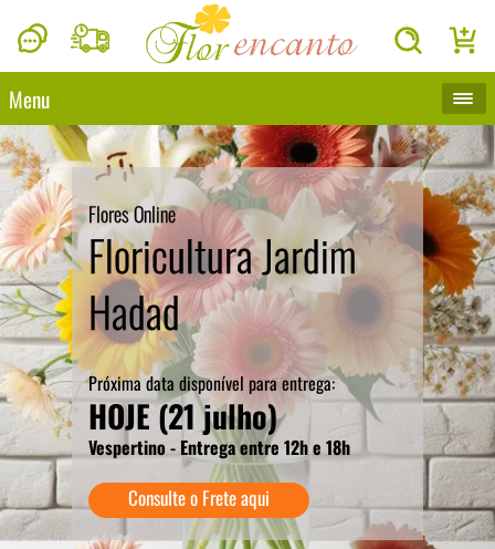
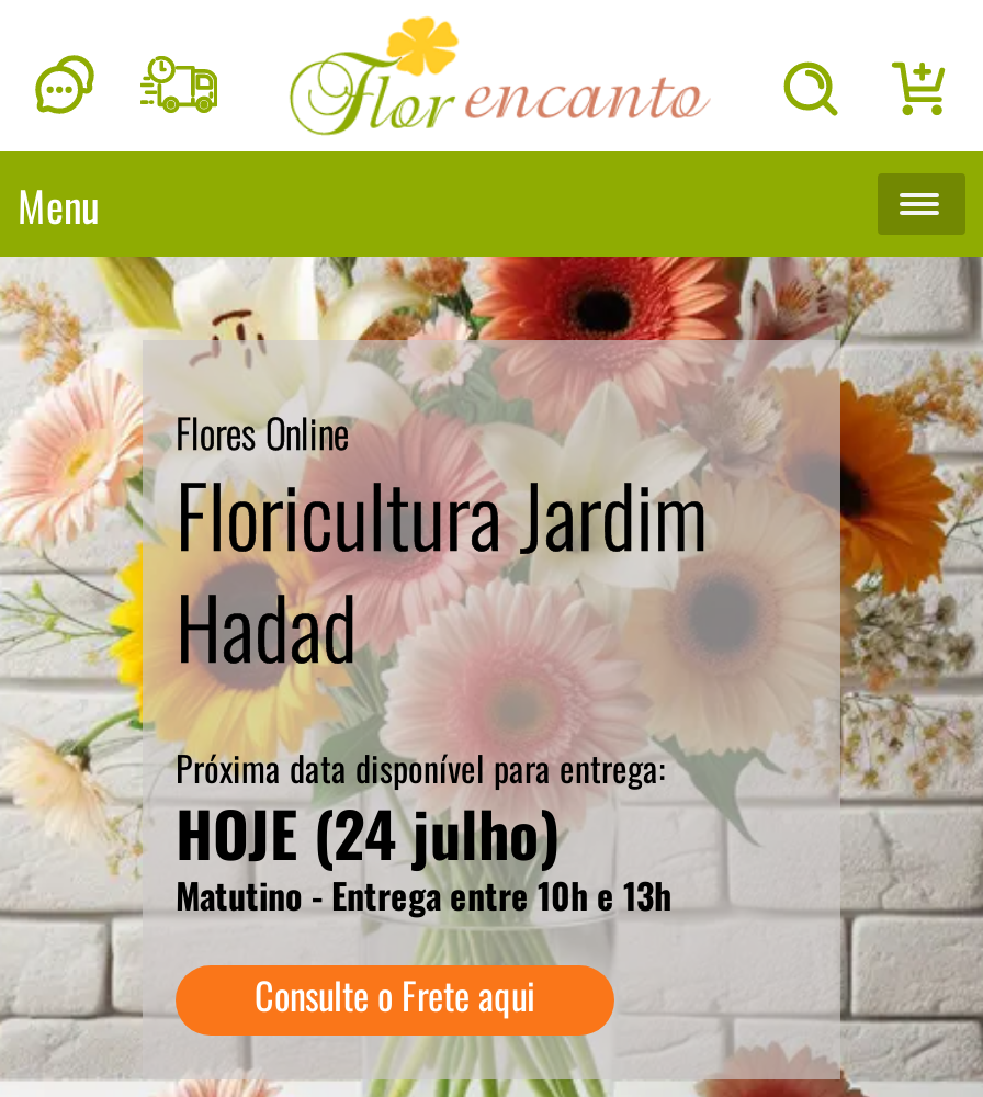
[88,393,277,439] HOJE (21 julho) -> [176,789,560,878] HOJE (24 julho)
[88,434,350,461] Vespertino - Entrega entre 12h e 18h -> [176,870,671,922] Matutino - Entrega entre 10h e 13h

